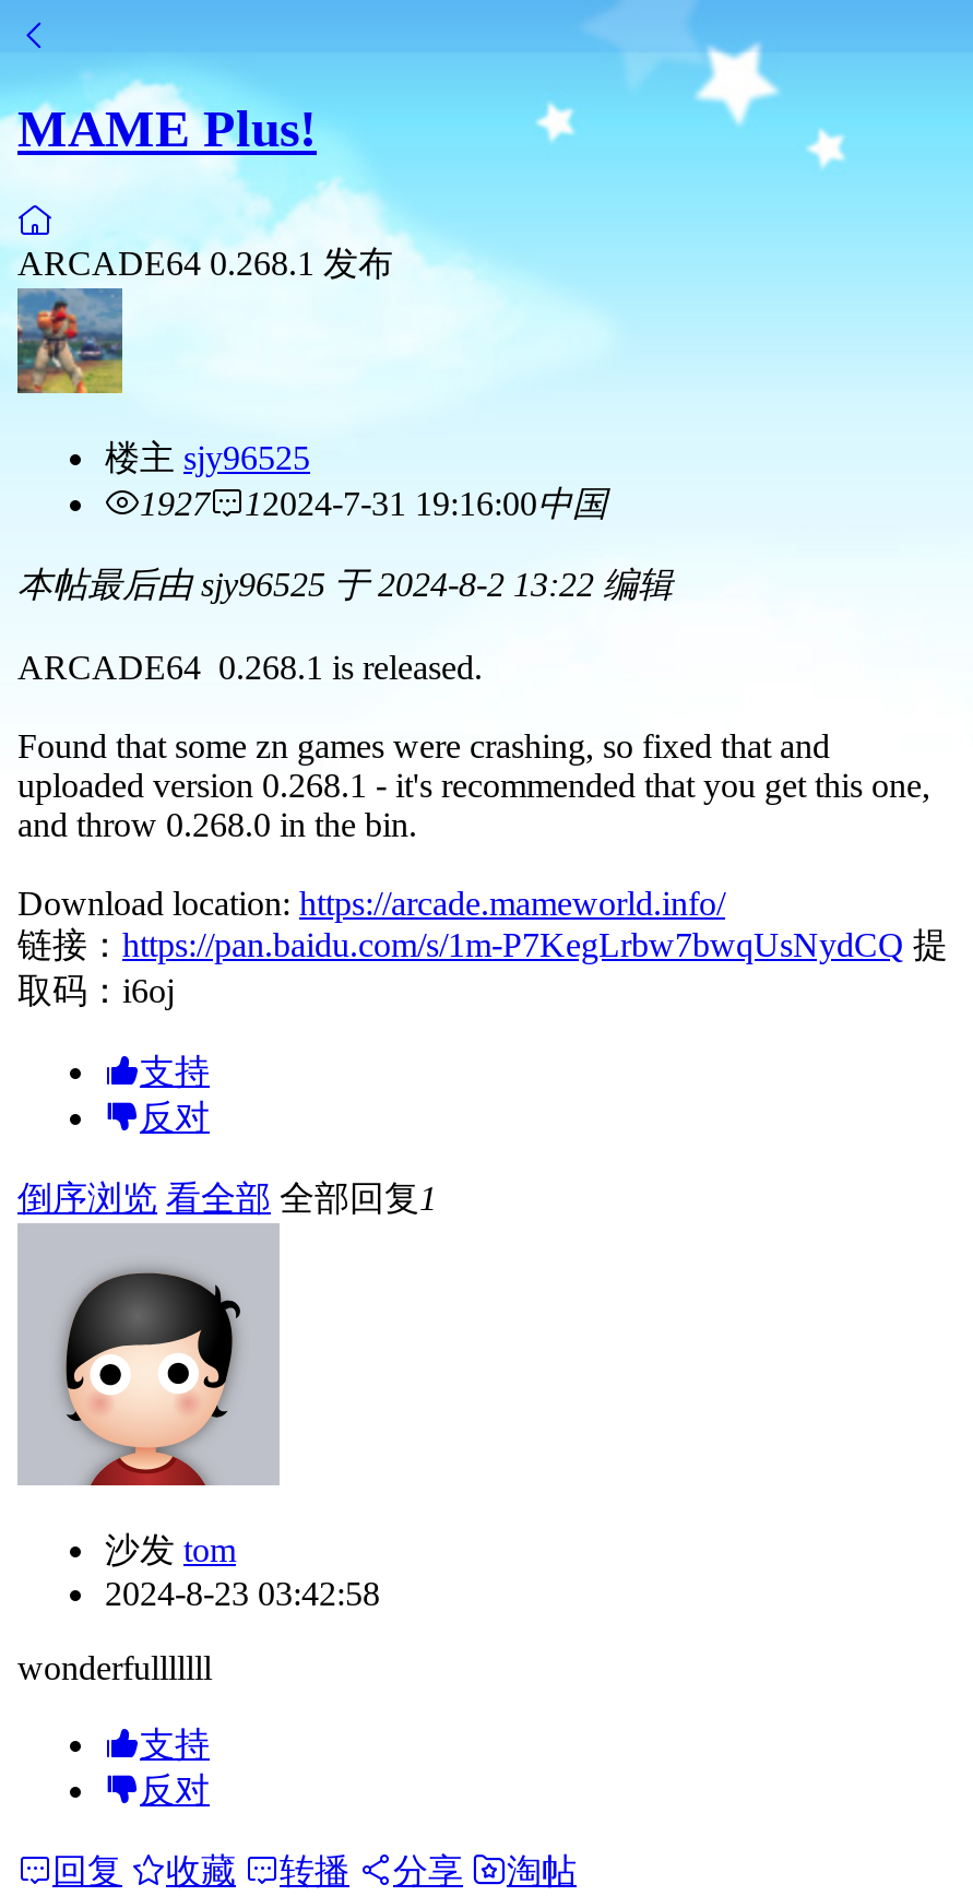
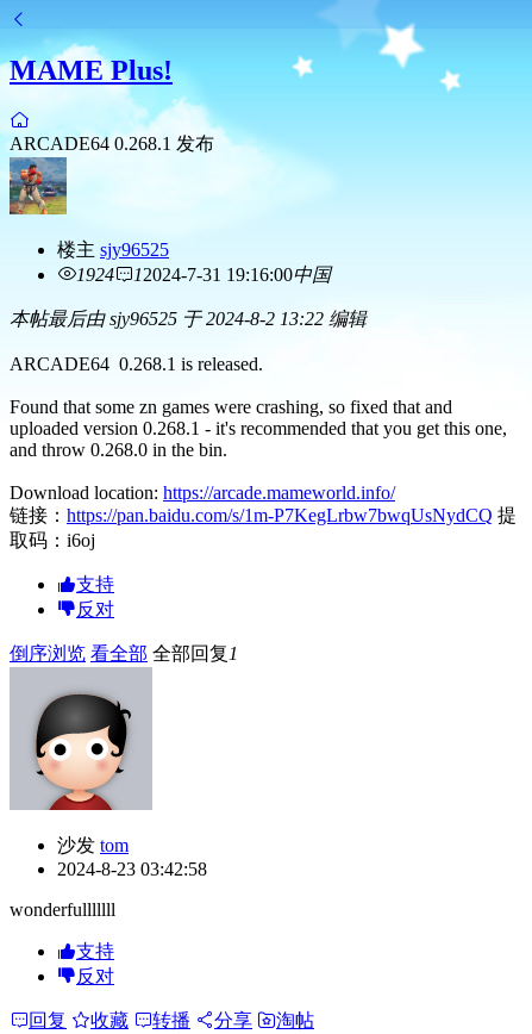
[140,484,607,522] 1927 1 2024-7-31 19:16:00中国 -> [76,264,331,284] 1924 1 2024-7-31 19:16:00中国

